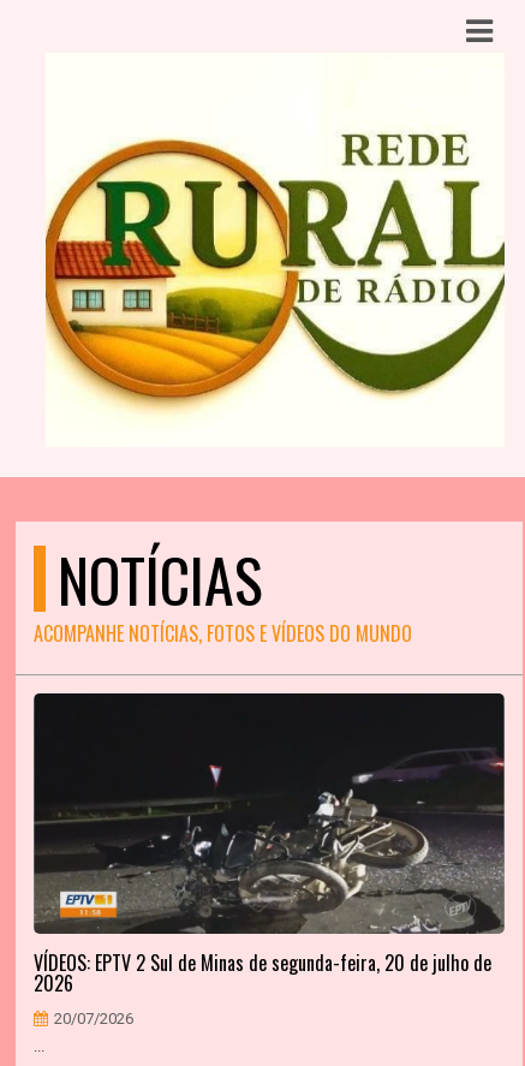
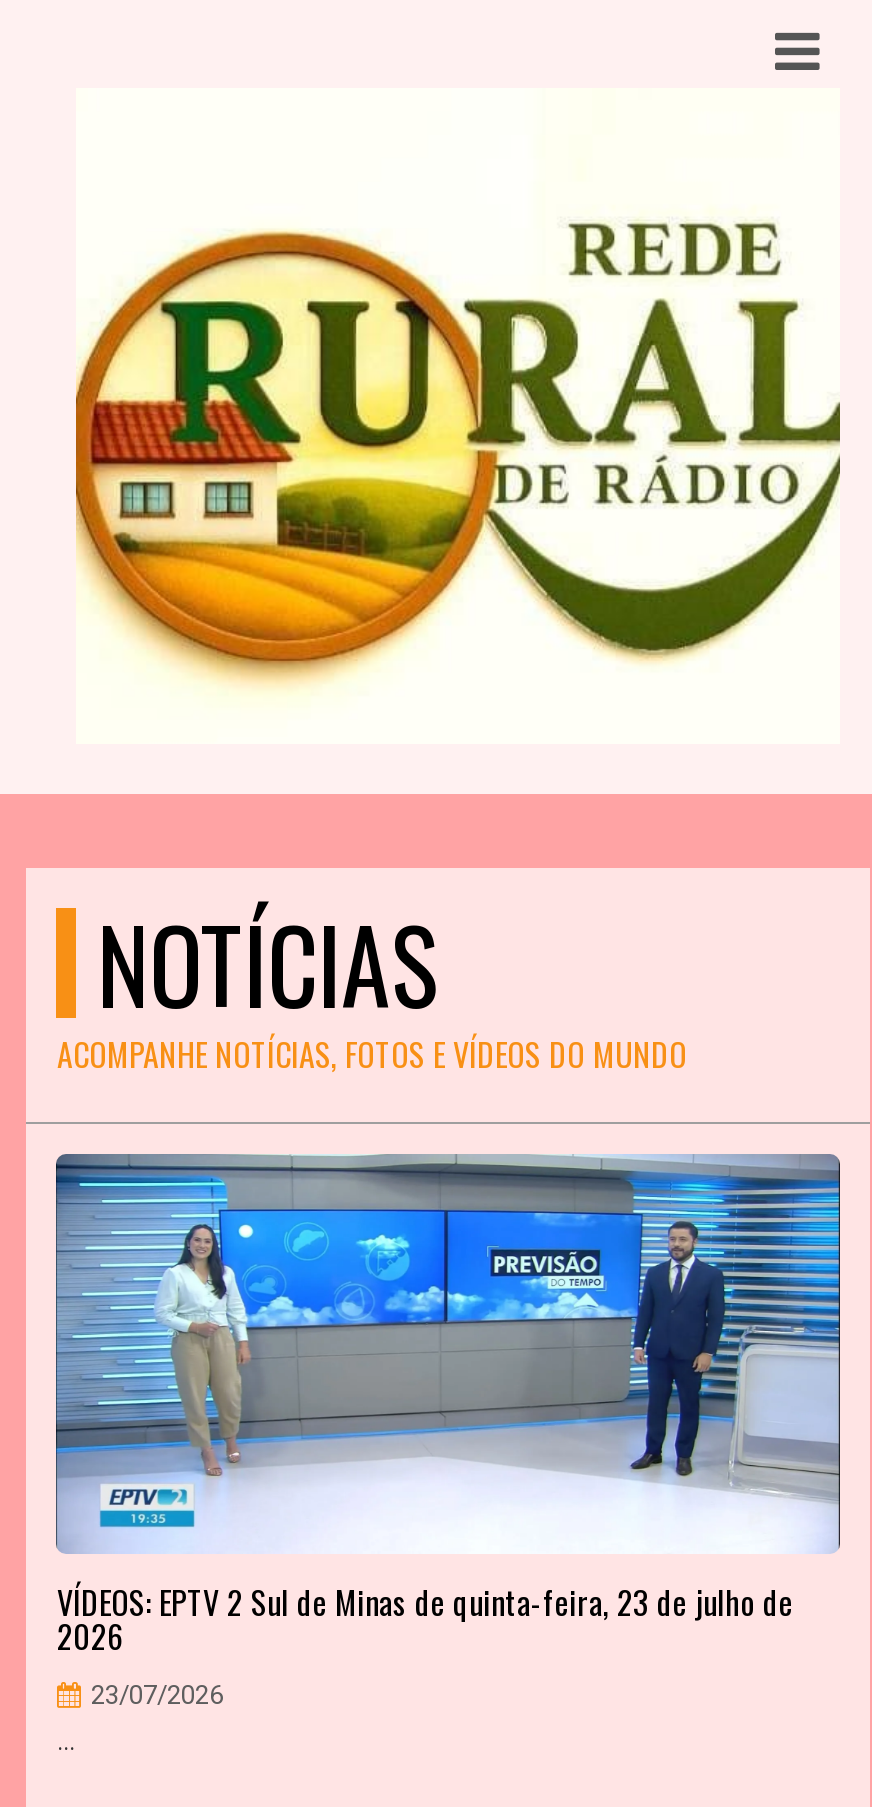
[34,692,505,978] [image] | VÍDEOS: EPTV 2 Sul de Minas de segunda-feira, 20 de julho de -> [56,1152,842,1627] [image] | VÍDEOS: EPTV 2 Sul de Minas de quinta-feira, 23 de julho de
[55,1010,134,1028] 20/07/2026 -> [91,1681,223,1711] 23/07/2026

